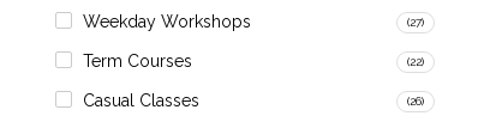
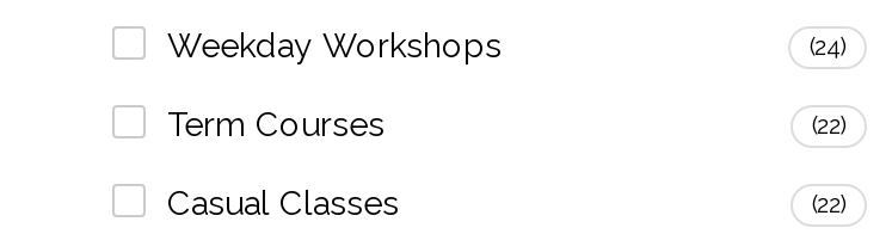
[407,16,424,29] (27) -> [810,34,845,60] (24)
[407,95,424,108] (26) -> [812,191,845,218] (22)

